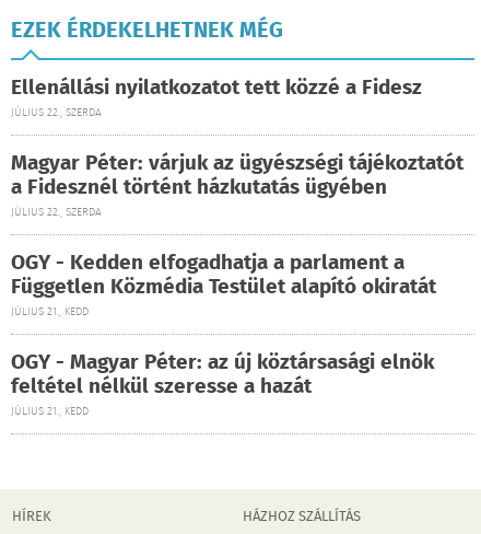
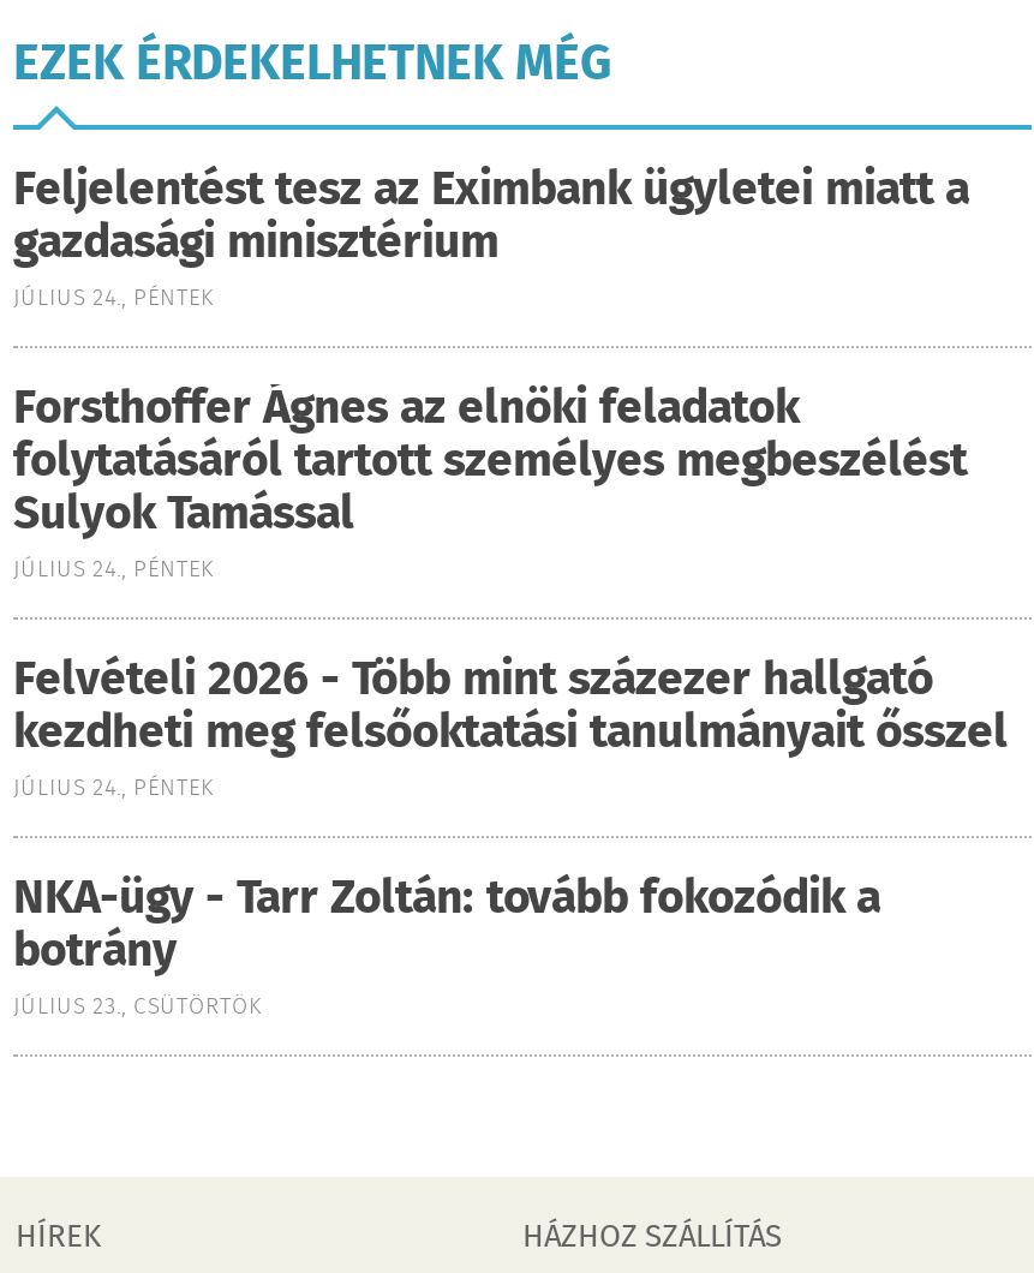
[11,72,422,121] Ellenállási nyilatkozatot tett közzé a Fidesz | JÚLIUS 22., SZERDA -> [13,155,969,316] Feljelentést tesz az Eximbank ügyletei miatt a | gazdasági minisztérium | JÚLIUS 24., PÉNTEK
[11,147,464,221] Magyar Péter: várjuk az ügyészségi tájékoztatót | a Fidesznél történt házkutatás ügyében | JÚLIUS 22., SZERDA -> [13,374,967,588] Forsthoffer Ágnes az elnöki feladatok | folytatásáról tartott személyes megbeszélést | Sulyok Tamással | JÚLIUS 24., PÉNTEK
[11,247,436,320] OGY - Kedden elfogadhatja a parlament a | Független Közmédia Testület alapító okiratát | JÚLIUS 21., KEDD -> [13,645,1008,806] Felvételi 2026 - Több mint százezer hallgató | kezdheti meg felsőoktatási tanulmányait ősszel | JÚLIUS 24., PÉNTEK
[11,347,434,420] OGY - Magyar Péter: az új köztársasági elnök | feltétel nélkül szeresse a hazát | JÚLIUS 21., KEDD -> [13,864,880,1025] NKA-ügy - Tarr Zoltán: tovább fokozódik a | botrány | JÚLIUS 23., CSÜTÖRTÖK

